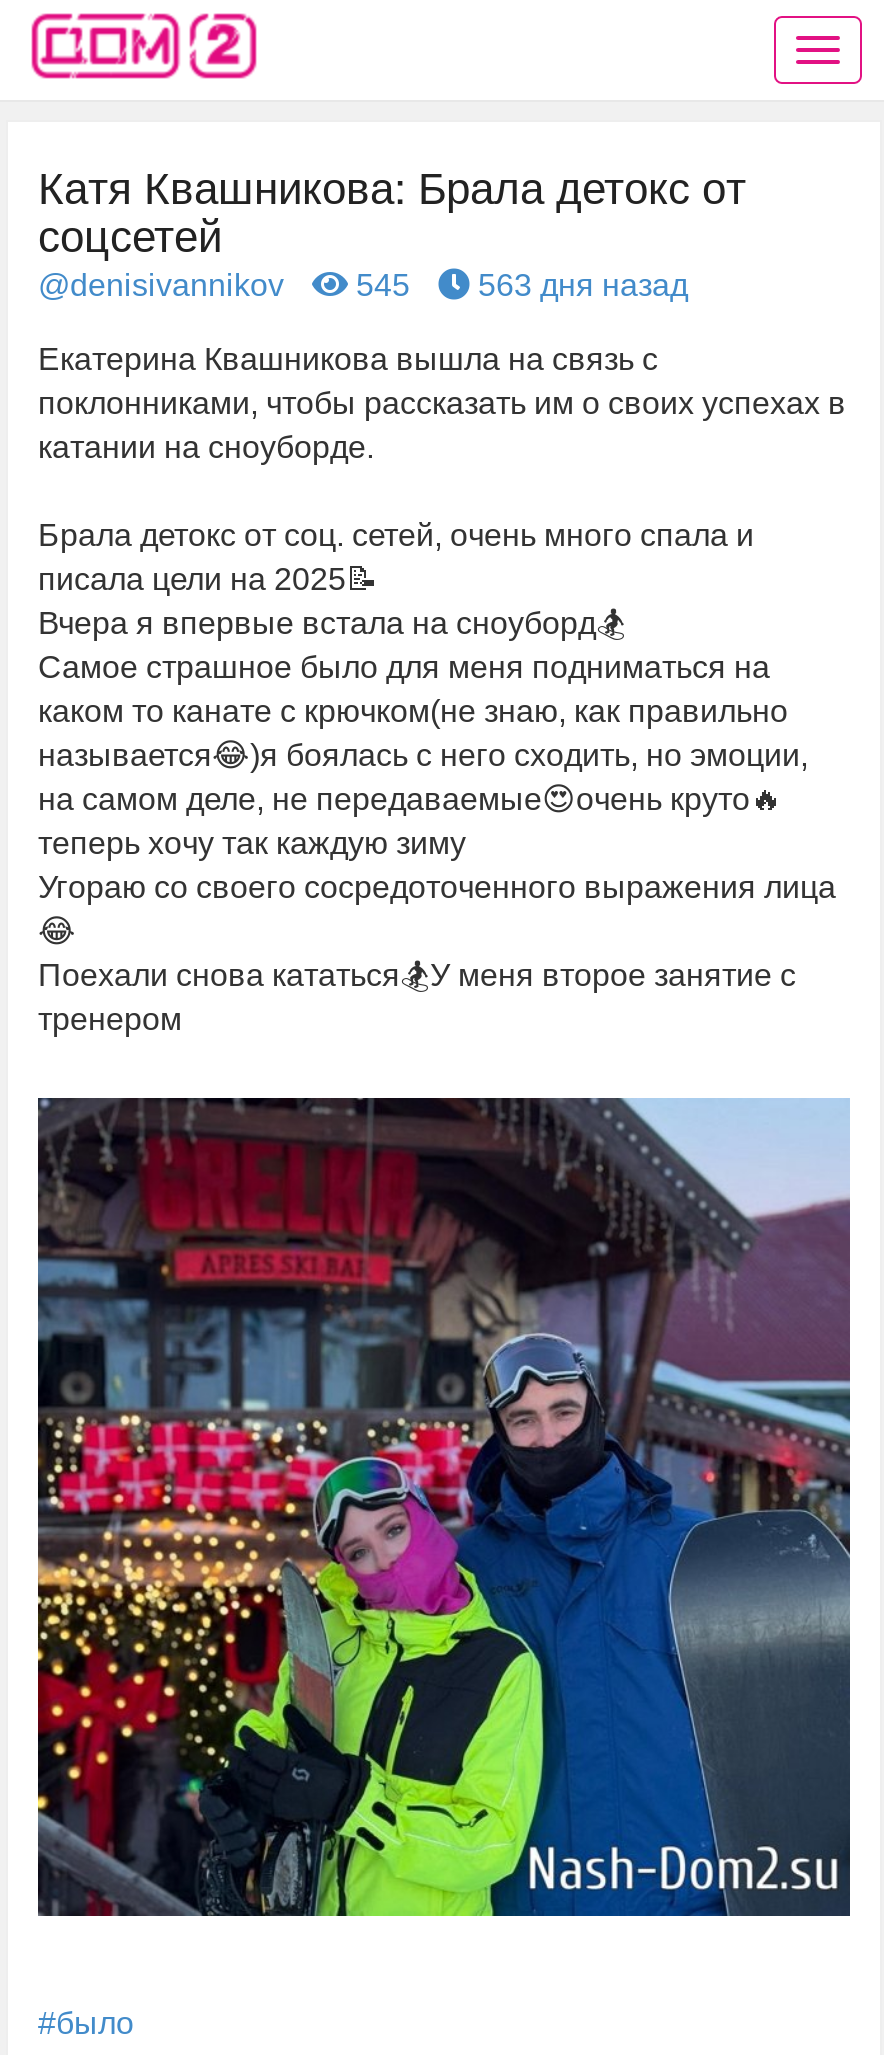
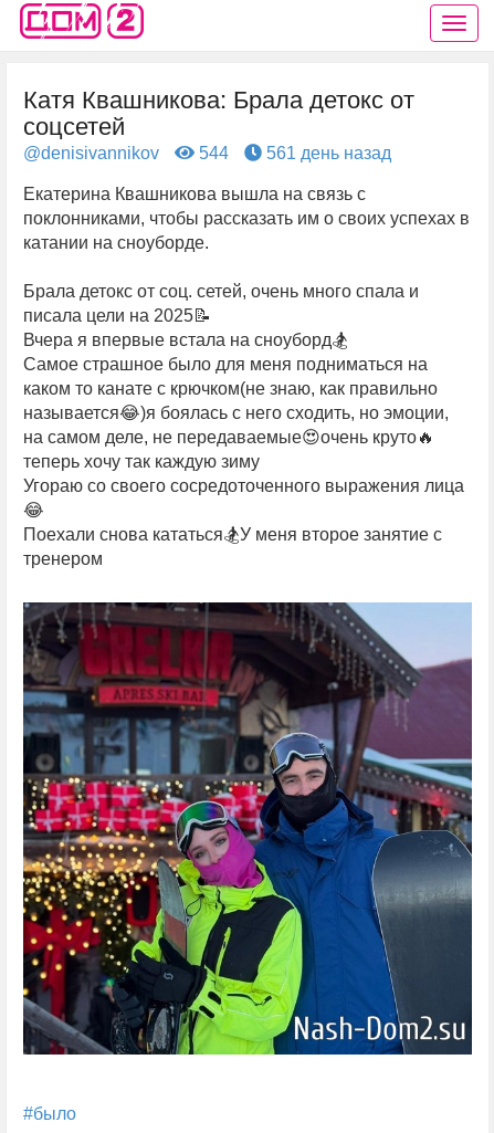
[348,268,410,302] 545 -> [195,144,229,162] 544
[470,268,688,302] 563 дня назад -> [262,144,391,162] 561 день назад

